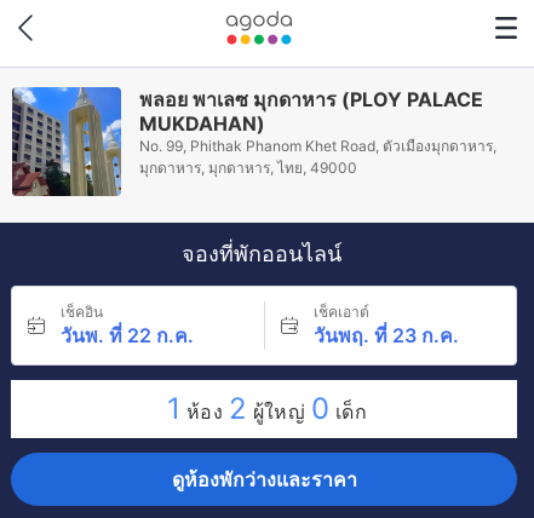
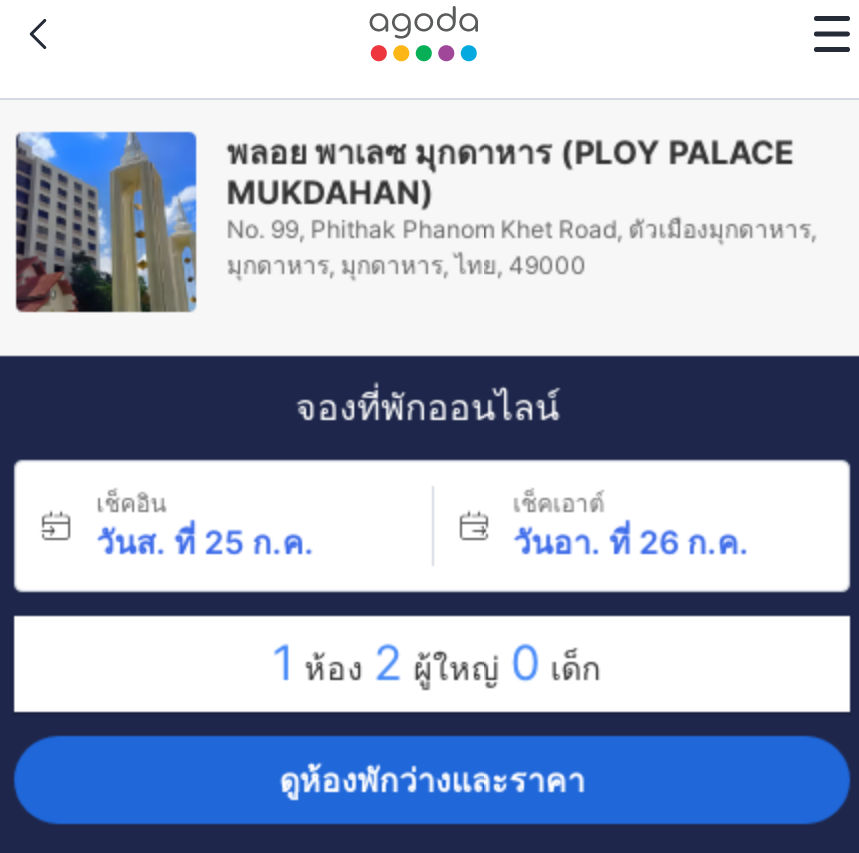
[61,323,194,347] วันพ. ที่ 22 ก.ค. -> [96,522,314,562] วันส. ที่ 25 ก.ค.
[313,323,458,347] วันพฤ. ที่ 23 ก.ค. -> [513,522,749,562] วันอา. ที่ 26 ก.ค.

